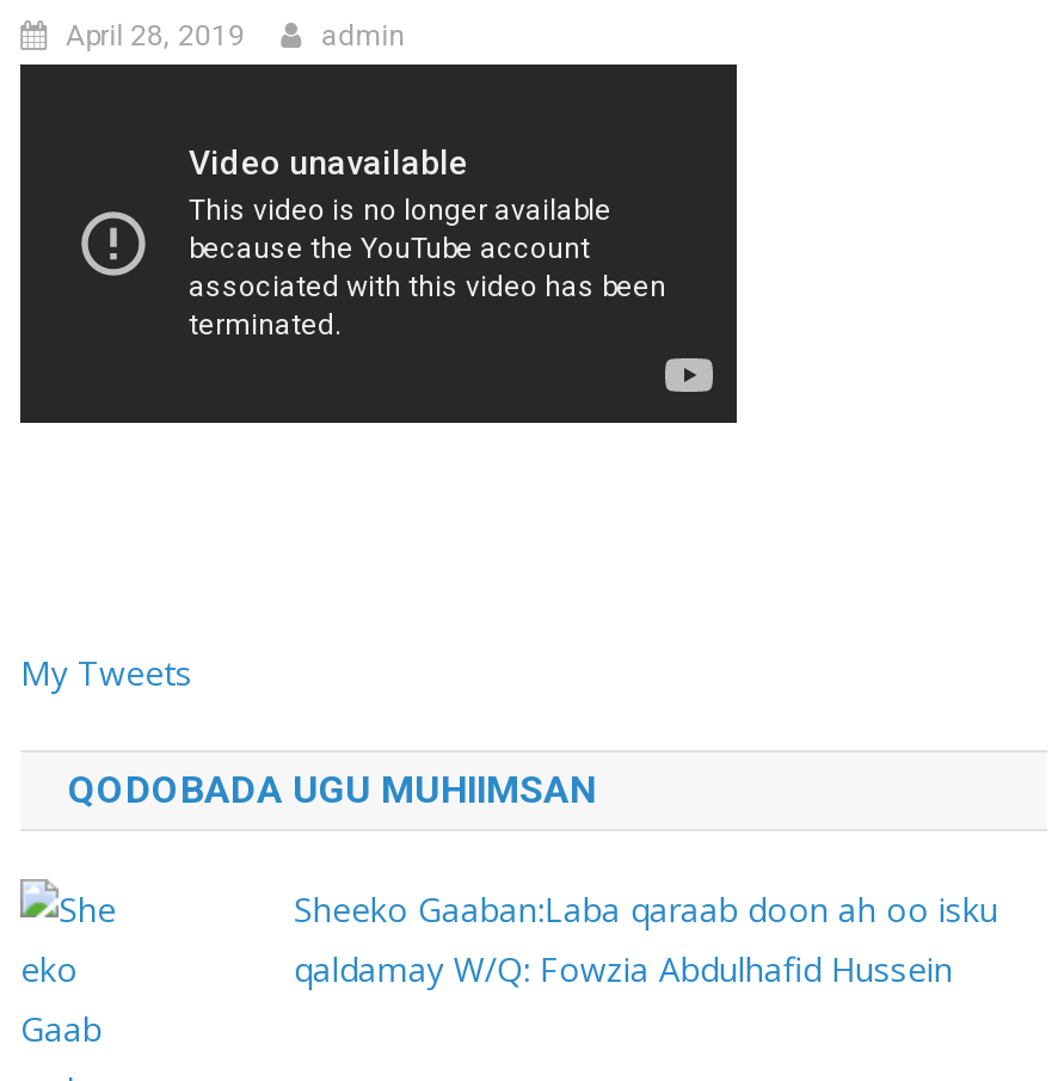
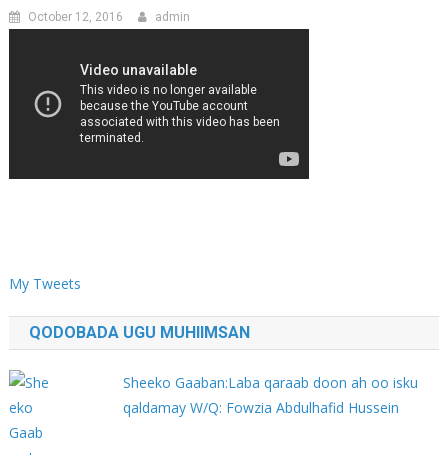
[66,18,245,52] April 28, 2019 -> [28,10,123,24] October 12, 2016

